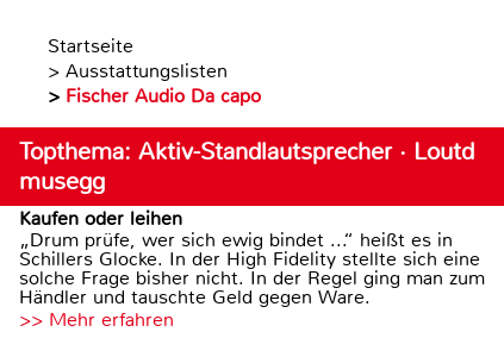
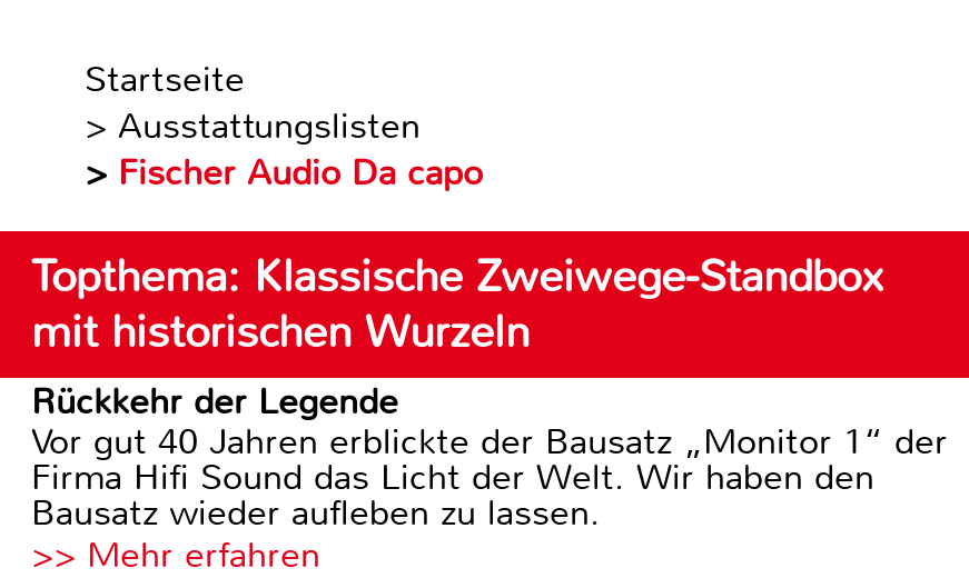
[19,137,485,309] Topthema: Aktiv-Standlautsprecher · Loutd | musegg | Kaufen oder leihen | „Drum prüfe, wer sich ewig bindet ...“ heißt es in | Schillers Glocke. In der High Fidelity stellte sich eine | solche Frage bisher nicht. In der Regel ging man zum | Händler und tauschte Geld gegen Ware. -> [31,249,948,536] Topthema: Klassische Zweiwege-Standbox | mit historischen Wurzeln | Rückkehr der Legende | Vor gut 40 Jahren erblickte der Bausatz „Monitor 1“ der | Firma Hifi Sound das Licht der Welt. Wir haben den | Bausatz wieder aufleben zu lassen.

